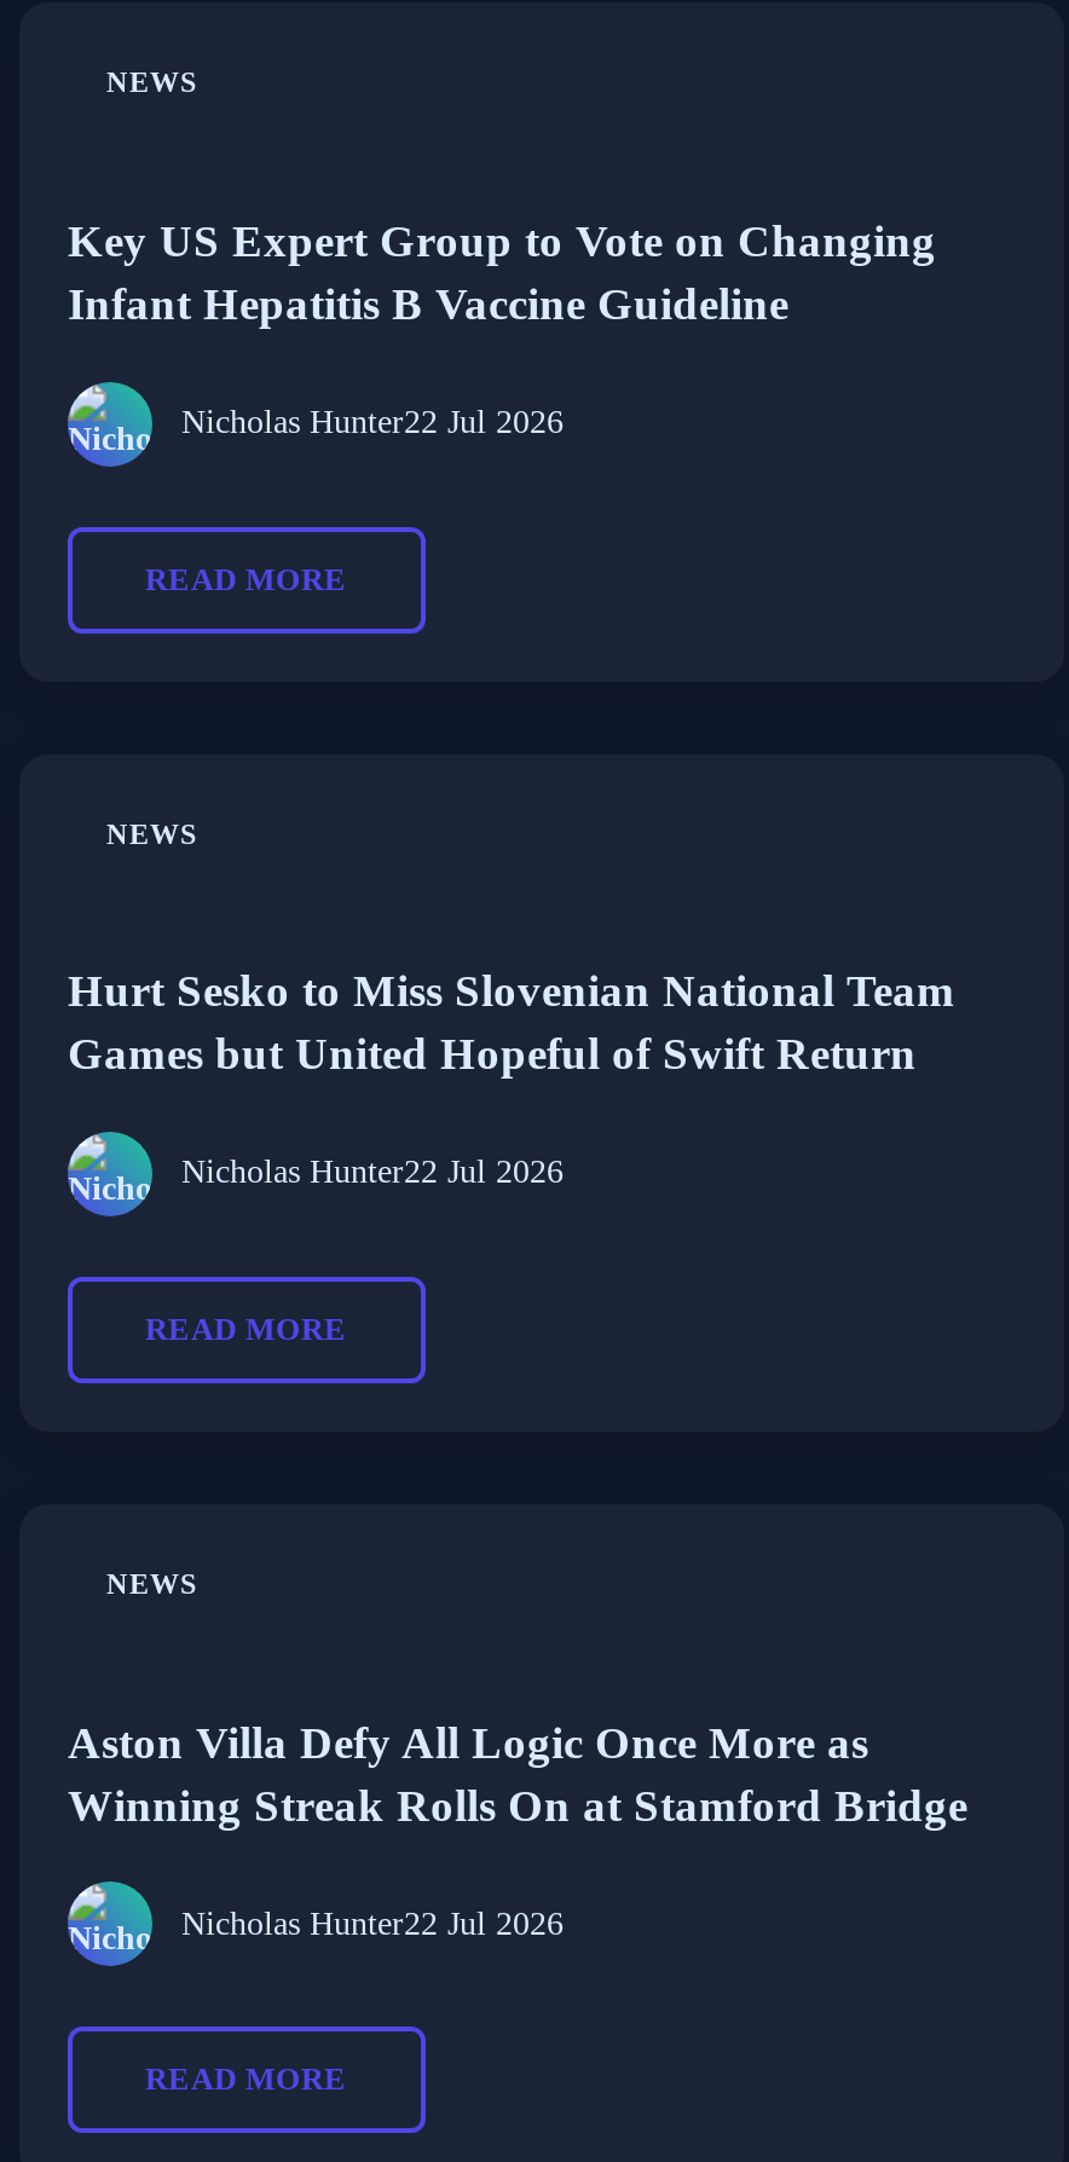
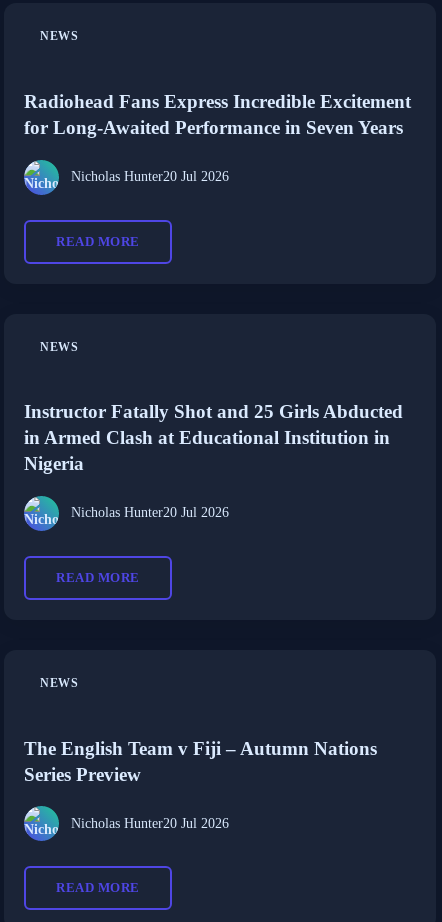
[68,215,936,328] Key US Expert Group to Vote on Changing | Infant Hepatitis B Vaccine Guideline -> [24,91,411,138] Radiohead Fans Express Incredible Excitement | for Long-Awaited Performance in Seven Years
[181,404,564,440] Nicholas Hunter22 Jul 2026 -> [71,169,229,184] Nicholas Hunter20 Jul 2026
[68,966,955,1079] Hurt Sesko to Miss Slovenian National Team | Games but United Hopeful of Swift Return -> [24,401,403,474] Instructor Fatally Shot and 25 Girls Abducted | in Armed Clash at Educational Institution in | Nigeria
[181,1155,564,1191] Nicholas Hunter22 Jul 2026 -> [71,505,229,520] Nicholas Hunter20 Jul 2026
[68,1716,967,1830] Aston Villa Defy All Logic Once More as | Winning Streak Rolls On at Stamford Bridge -> [24,738,377,785] The English Team v Fiji – Autumn Nations | Series Preview
[181,1905,564,1942] Nicholas Hunter22 Jul 2026 -> [71,816,229,831] Nicholas Hunter20 Jul 2026

